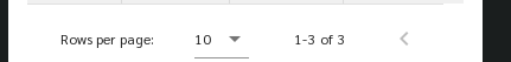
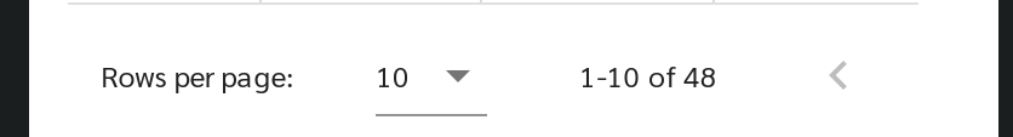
[294,29,345,48] 1-3 of 3 -> [579,55,717,94] 1-10 of 48

